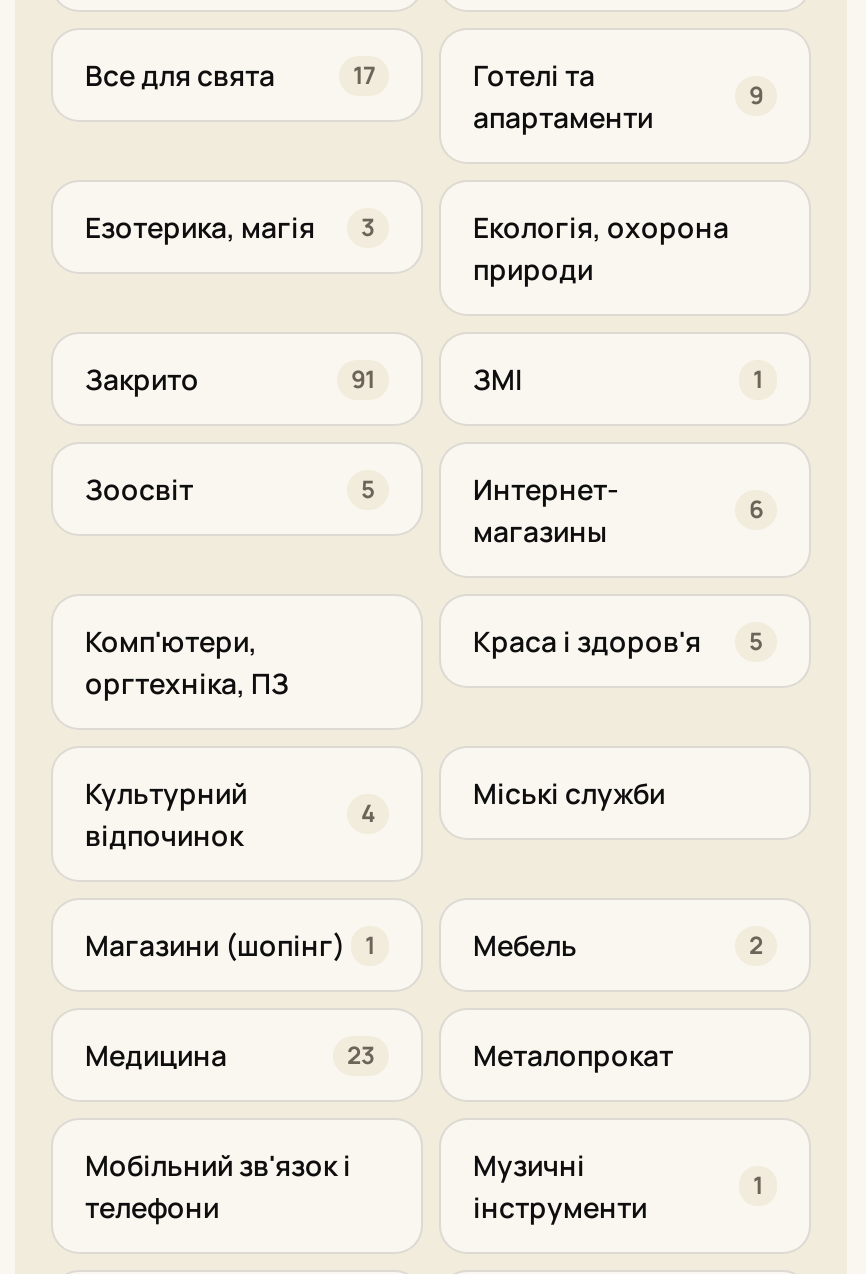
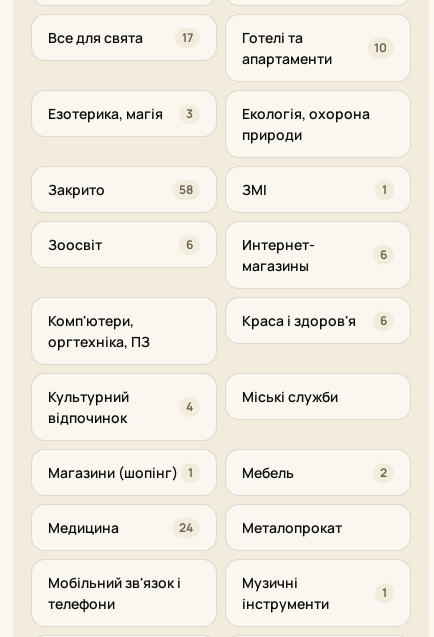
[749,78,763,112] 9 -> [374,39,387,56] 10
[351,361,375,395] 91 -> [179,180,193,197] 58
[361,471,375,505] 5 -> [186,235,193,252] 6
[473,622,763,660] Краса і здоров'я 5 -> [242,311,387,330] Краса і здоров'я 6
[347,1037,375,1071] 23 -> [179,518,193,535] 24

